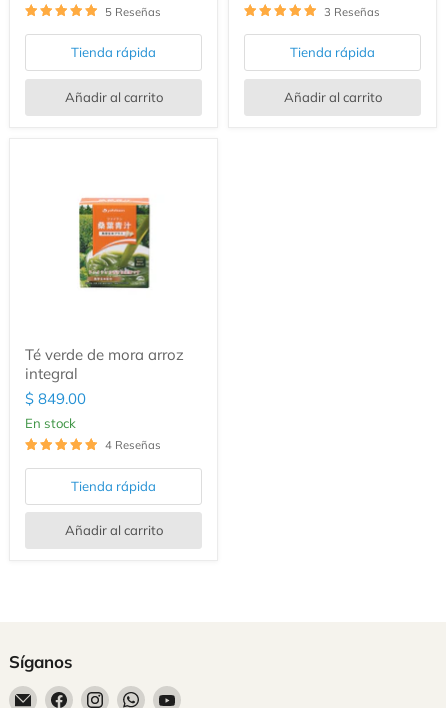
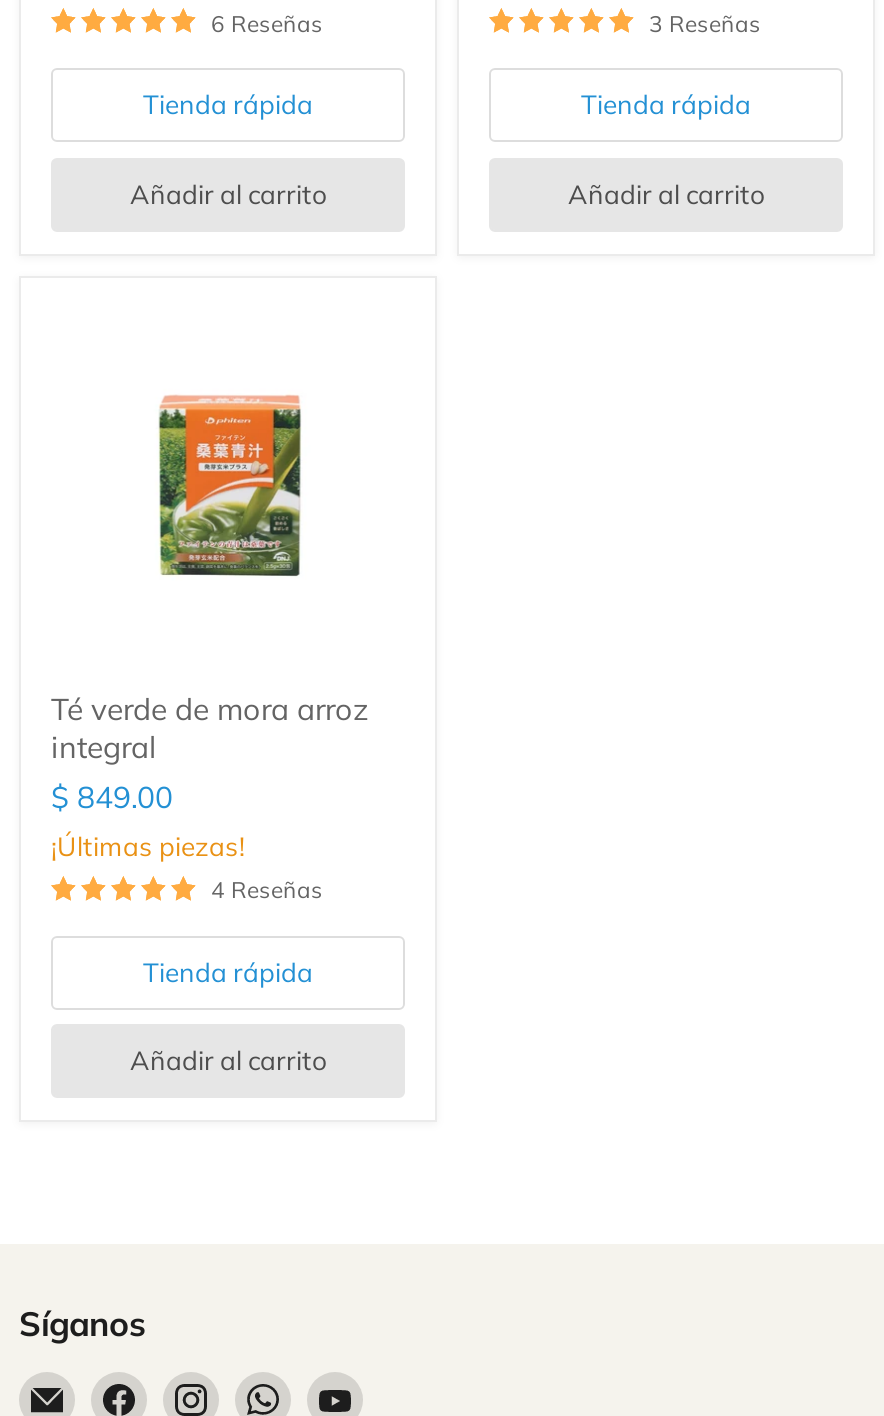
[105,5,161,19] 5 Reseñas -> [211,10,323,38] 6 Reseñas
[33,415,76,431] en stock -> [51,830,245,862] ¡Últimas piezas!

